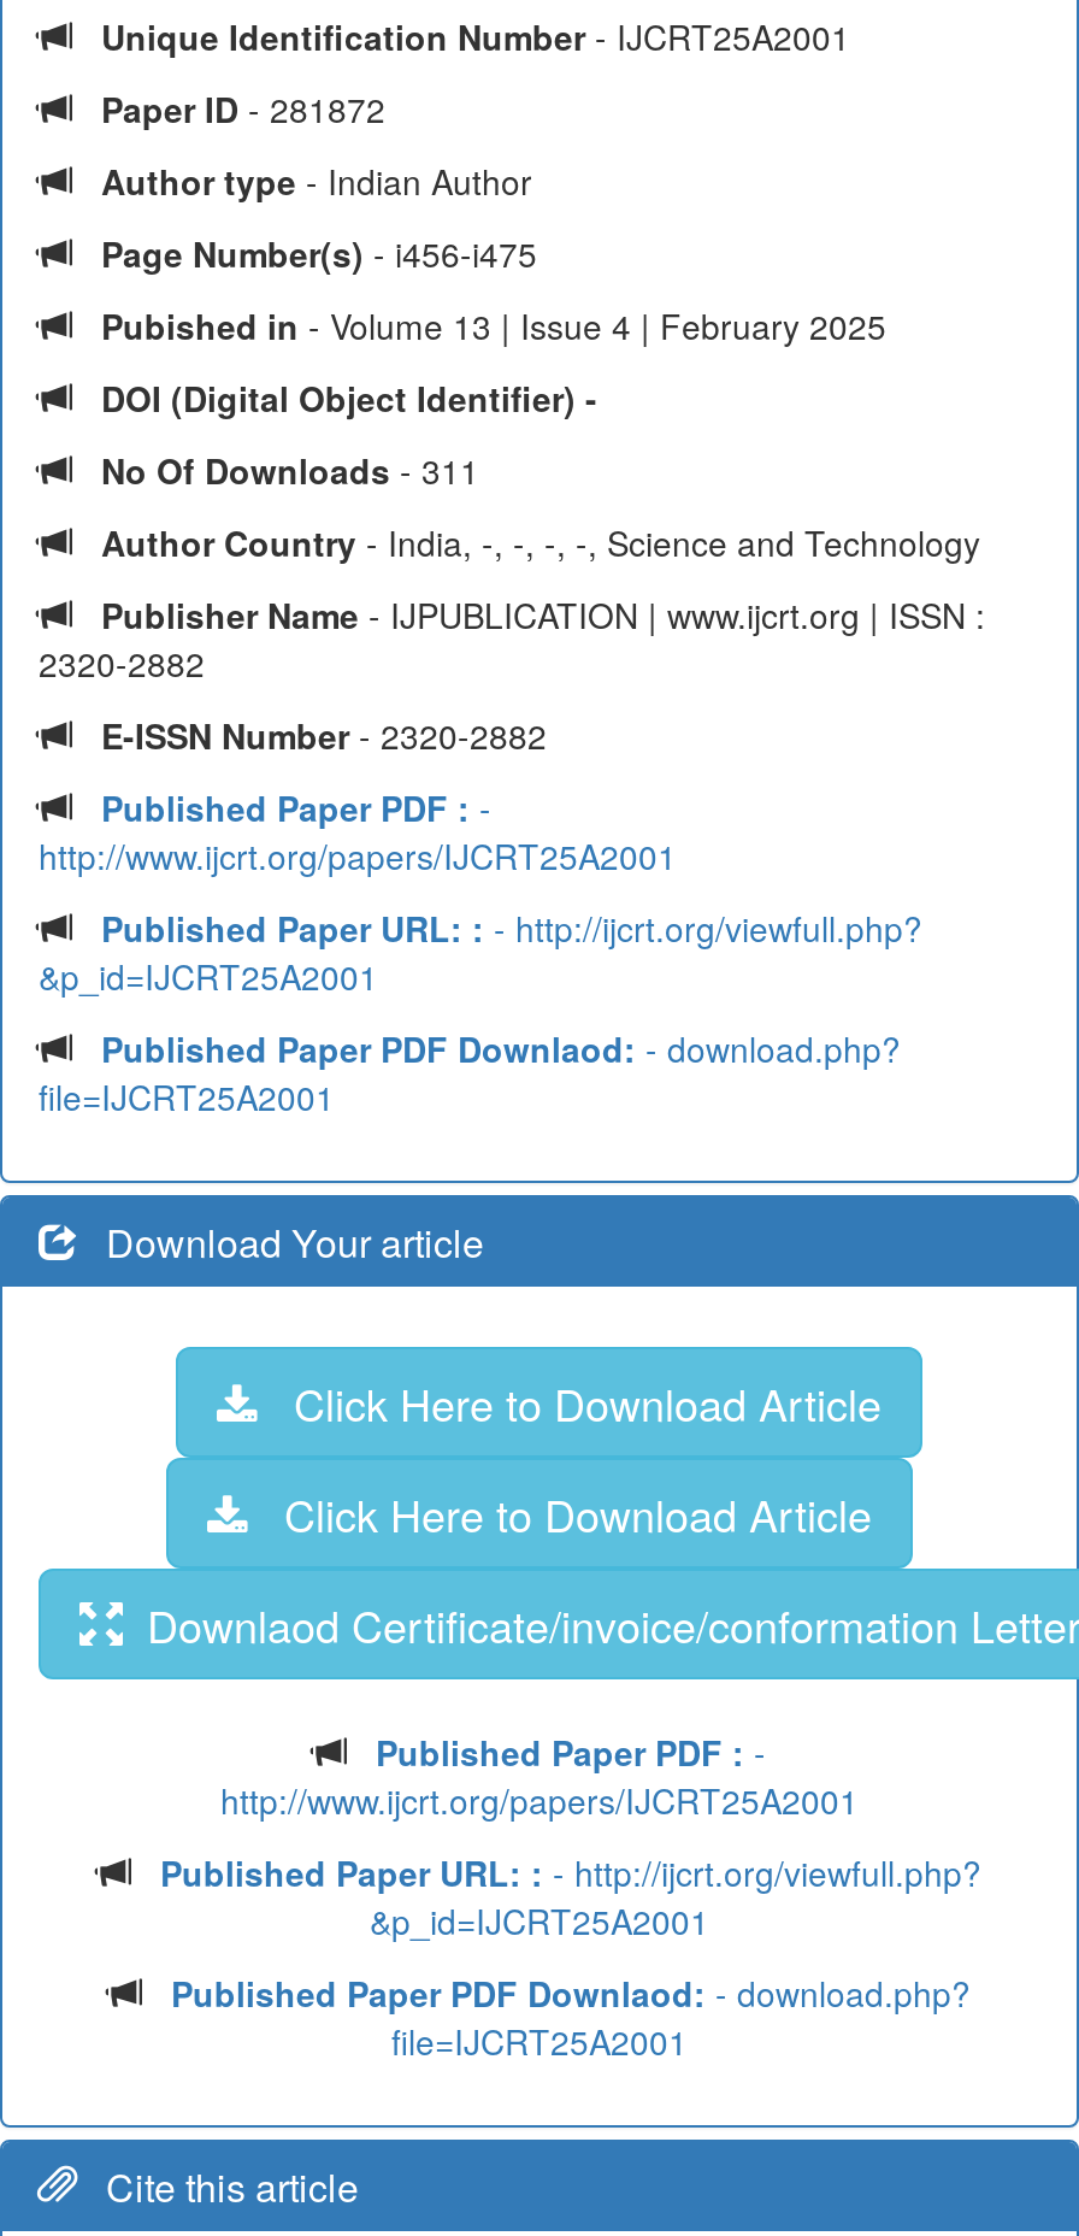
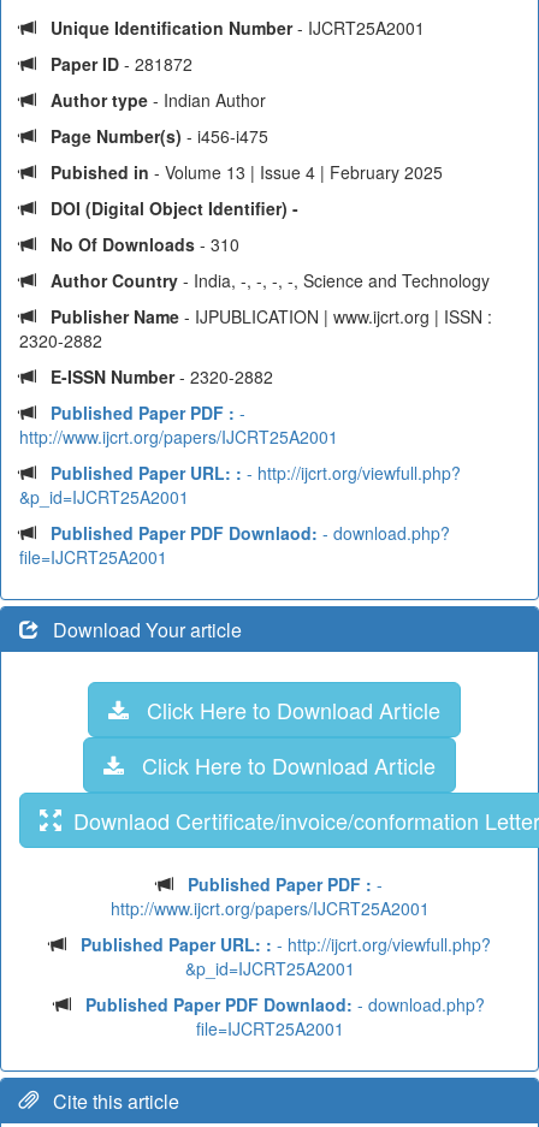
[101,446,479,494] No Of Downloads - 311 -> [51,232,239,256] No Of Downloads - 310

